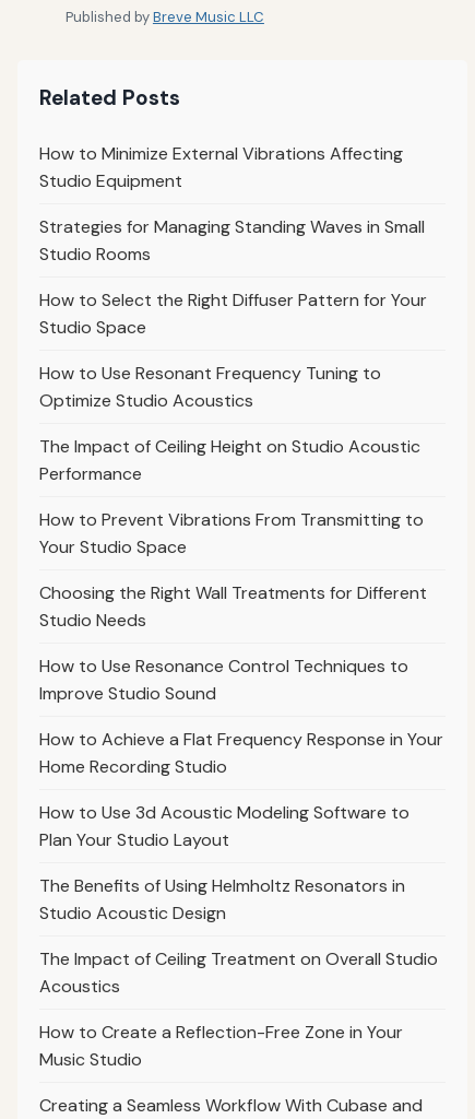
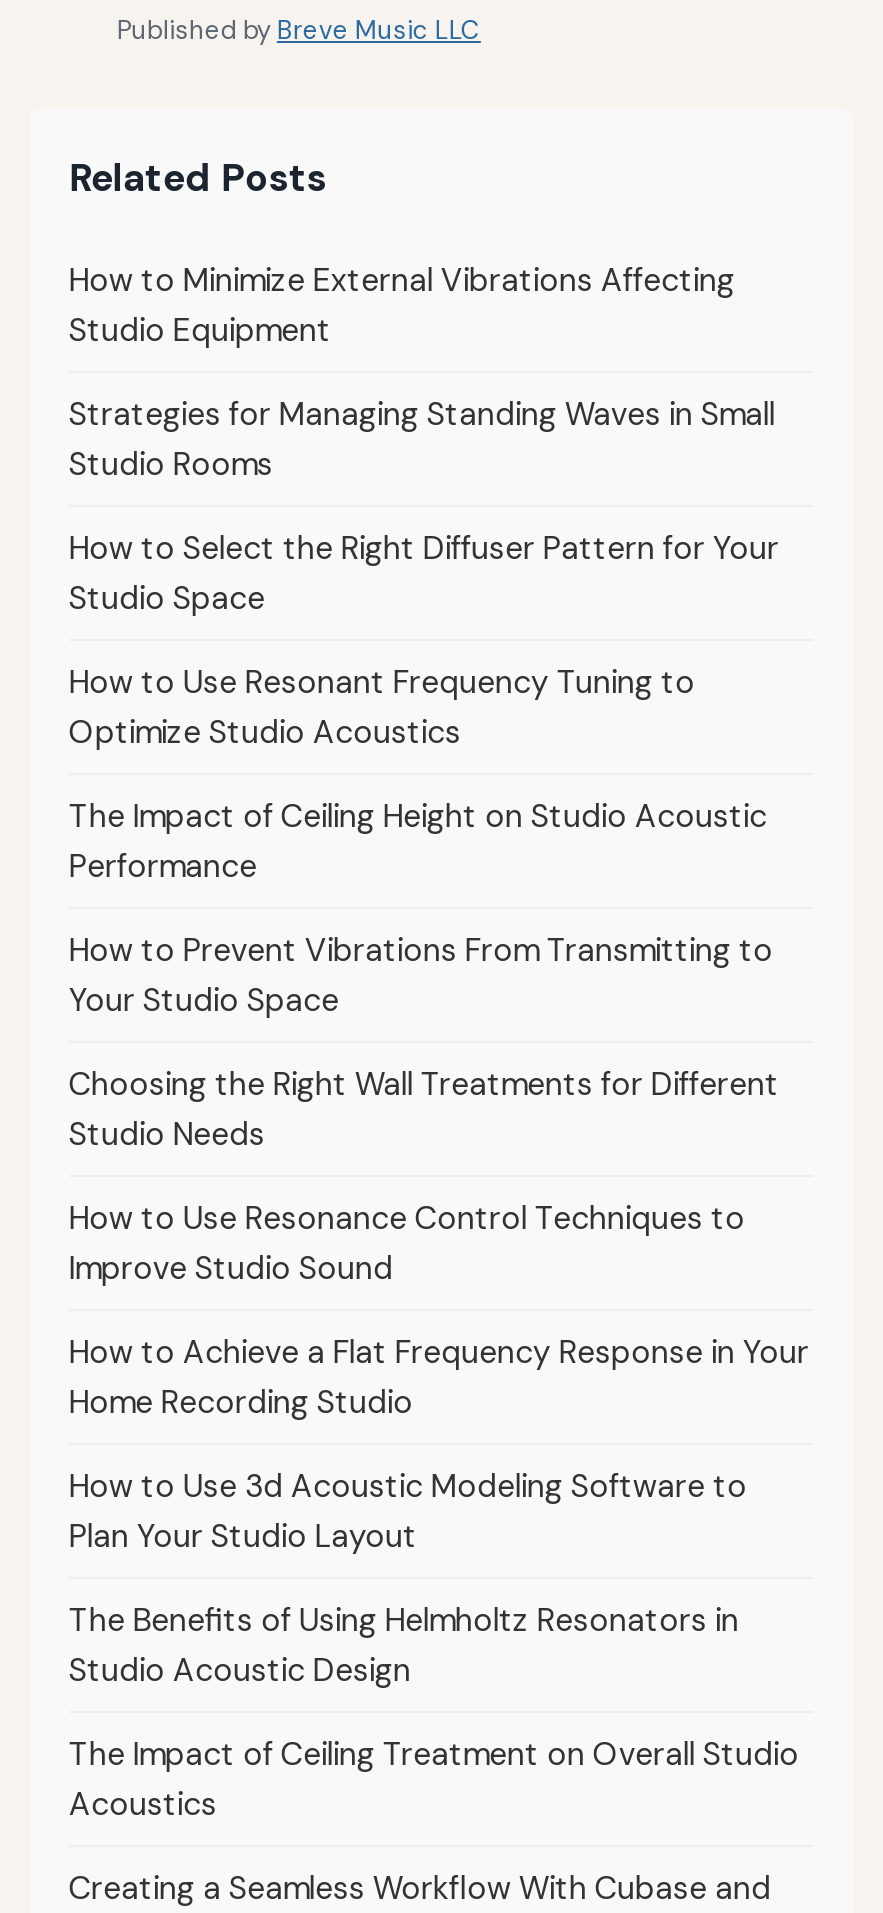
[39,1020,403,1071] How to Create a Reflection-Free Zone in Your | Music Studio -> none

